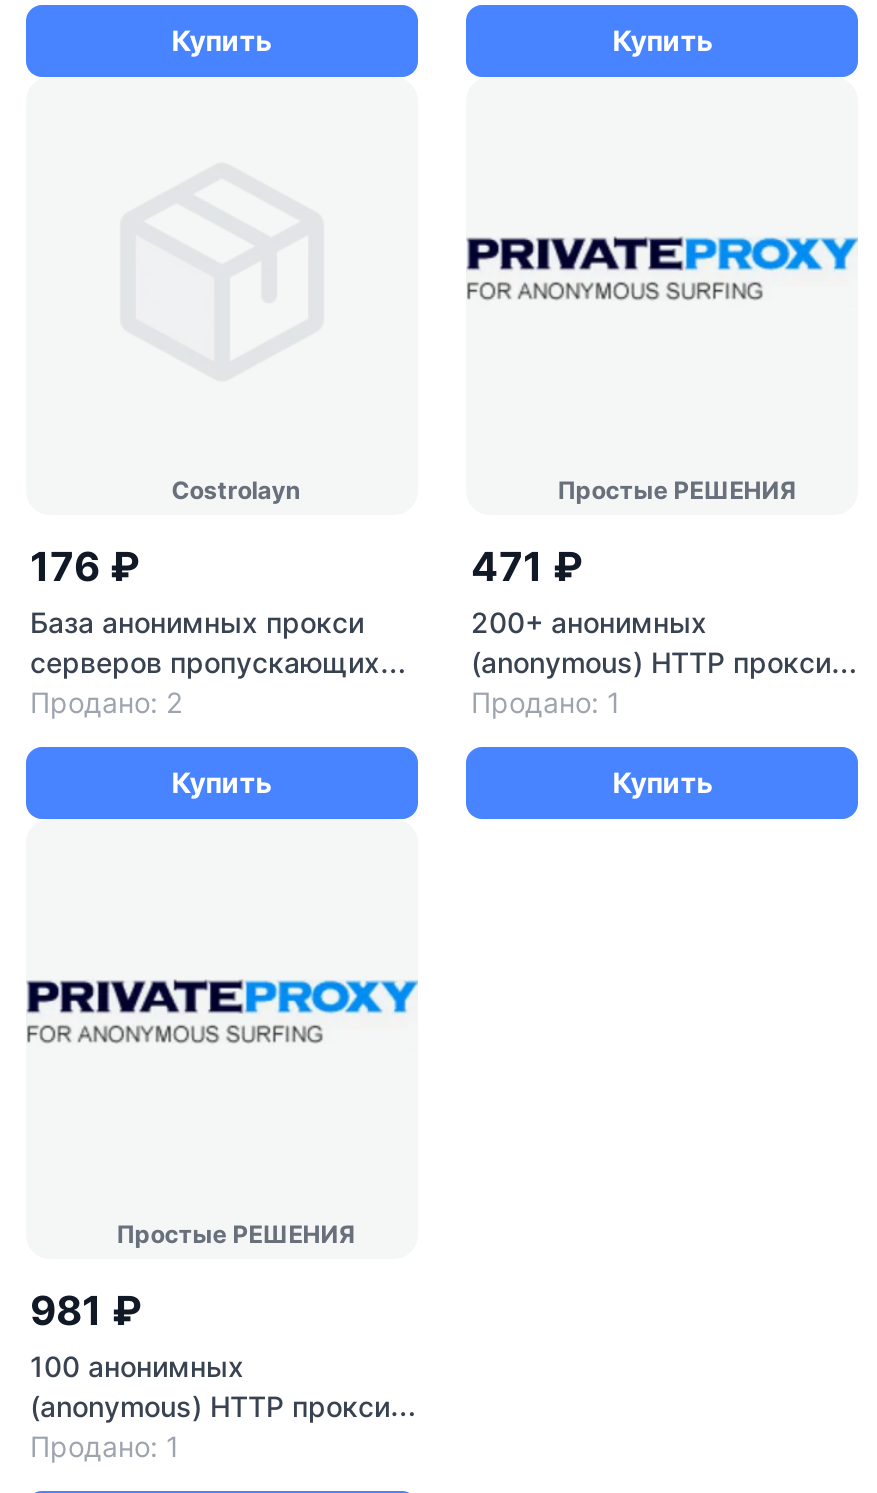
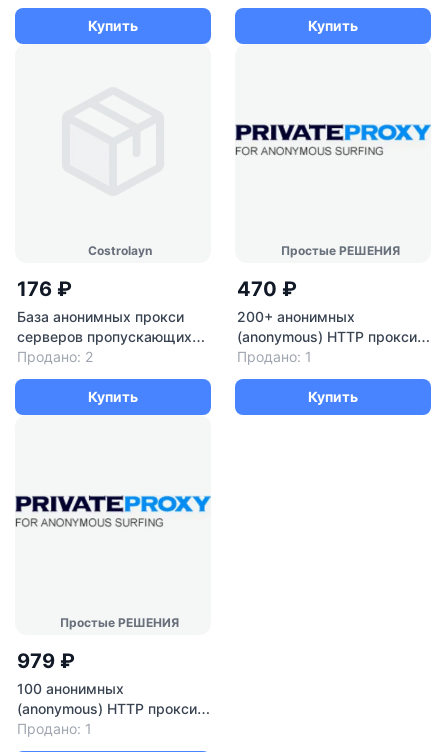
[471,543,583,591] 471 ₽ -> [237,277,297,301] 470 ₽
[30,1286,142,1334] 981 ₽ -> [17,649,75,673] 979 ₽

